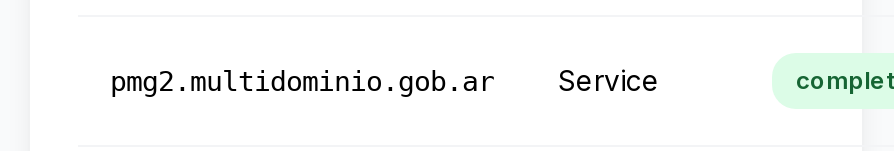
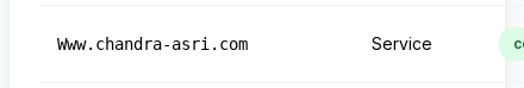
[110,65,494,97] pmg2.multidominio.gob.ar -> [57,34,248,54] Www.chandra-asri.com

